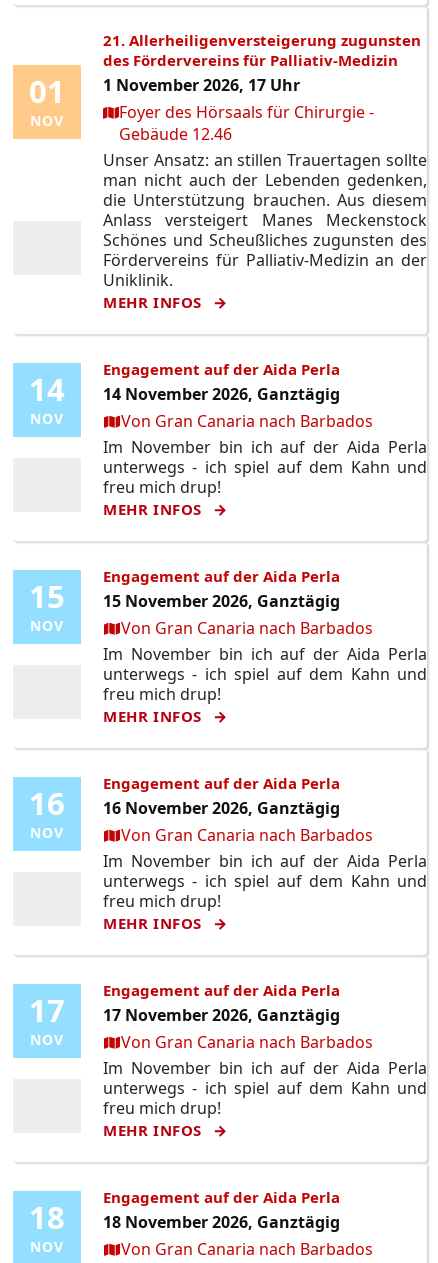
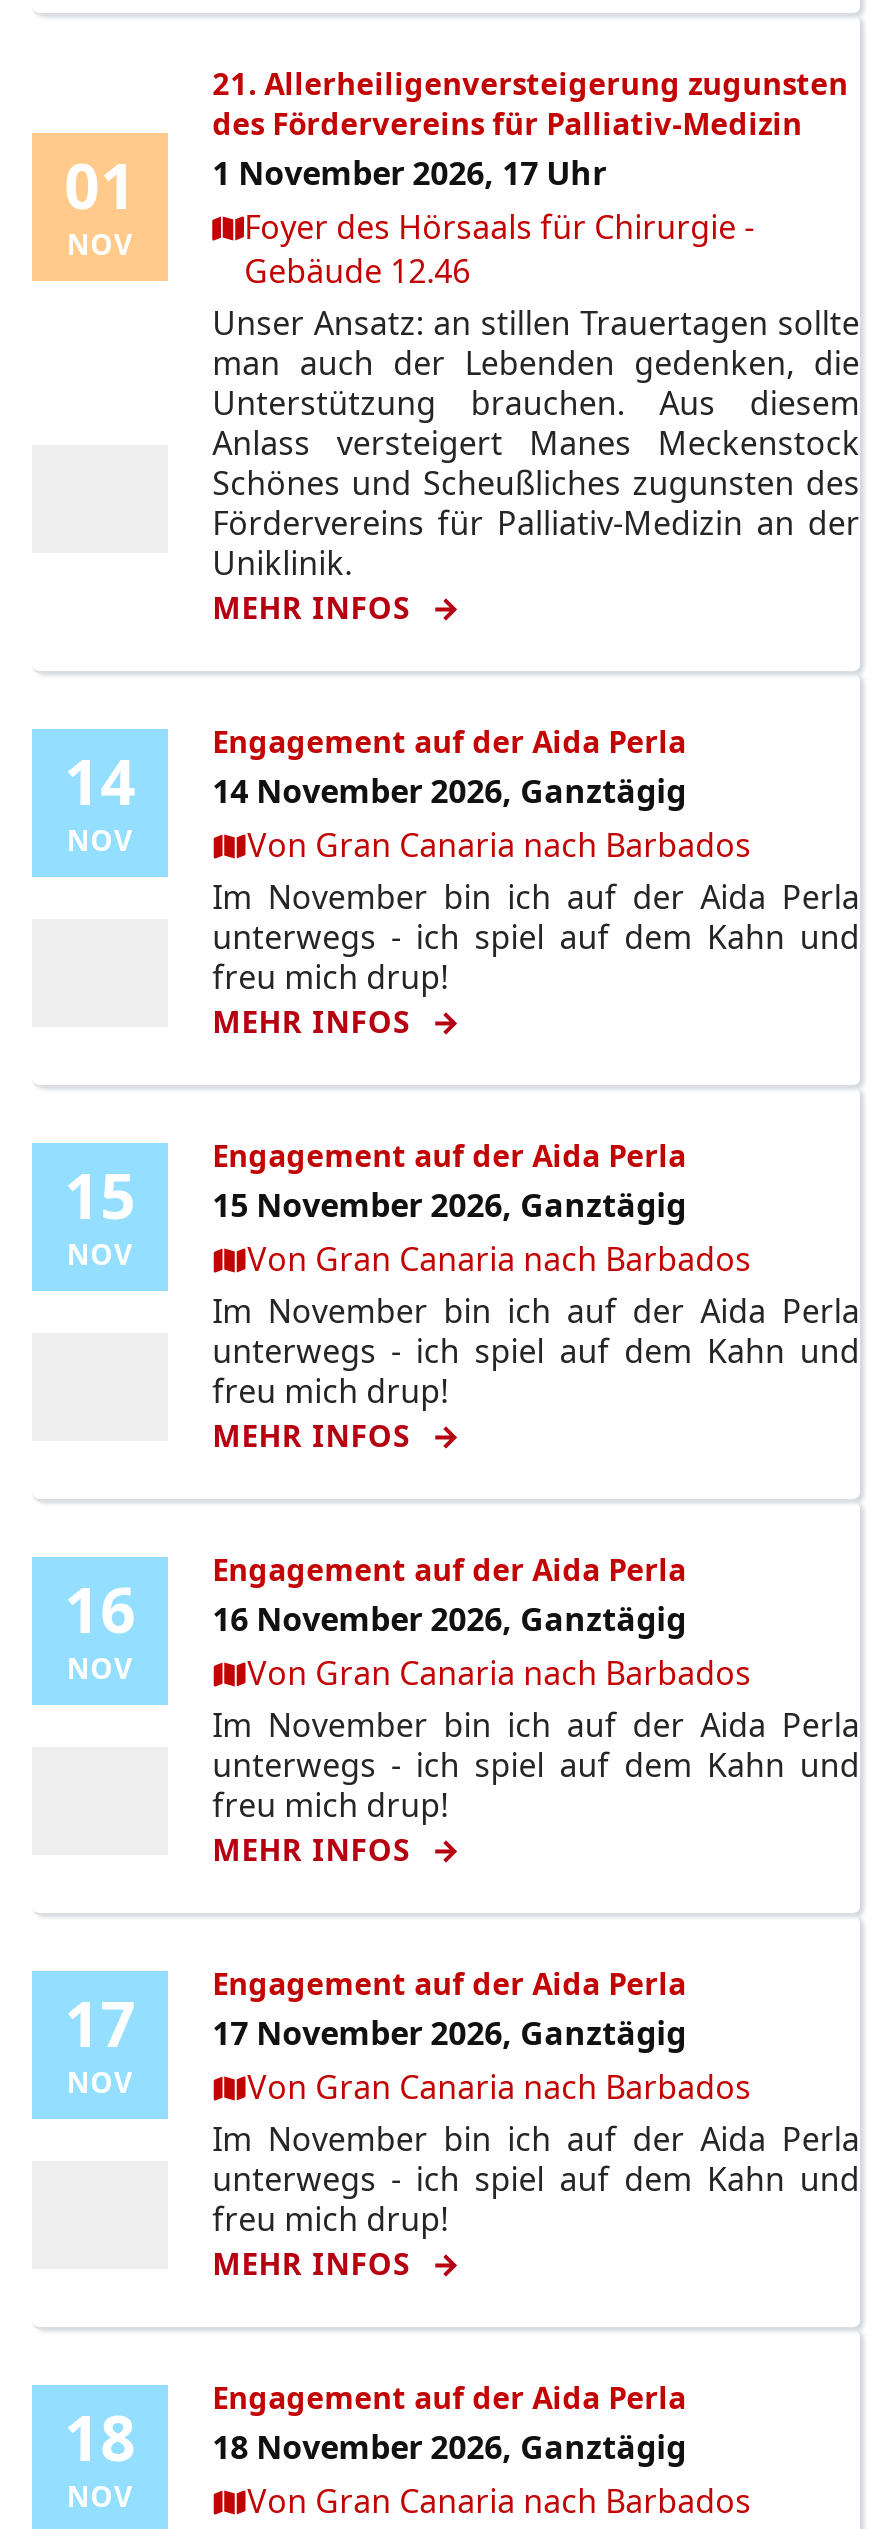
[103,169,427,211] man nicht auch der Lebenden gedenken, | die Unterstützung brauchen. Aus diesem -> [212,341,860,425] man auch der Lebenden gedenken, die | Unterstützung brauchen. Aus diesem

